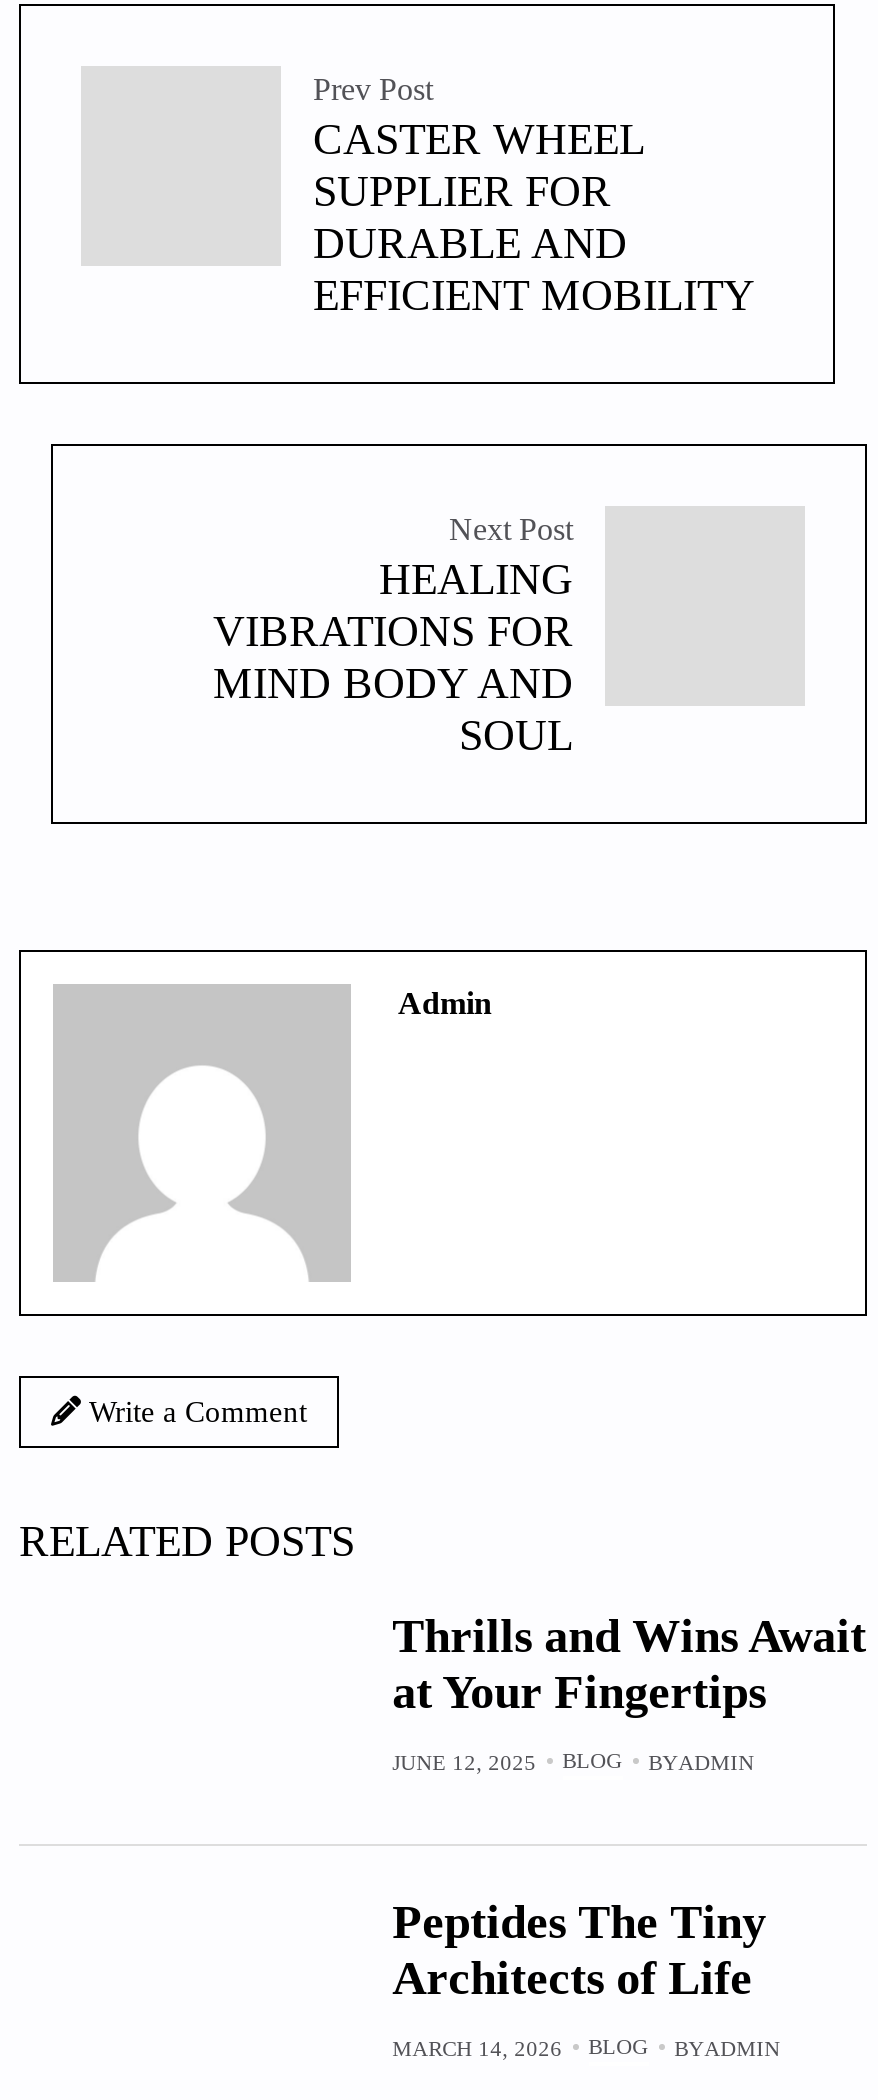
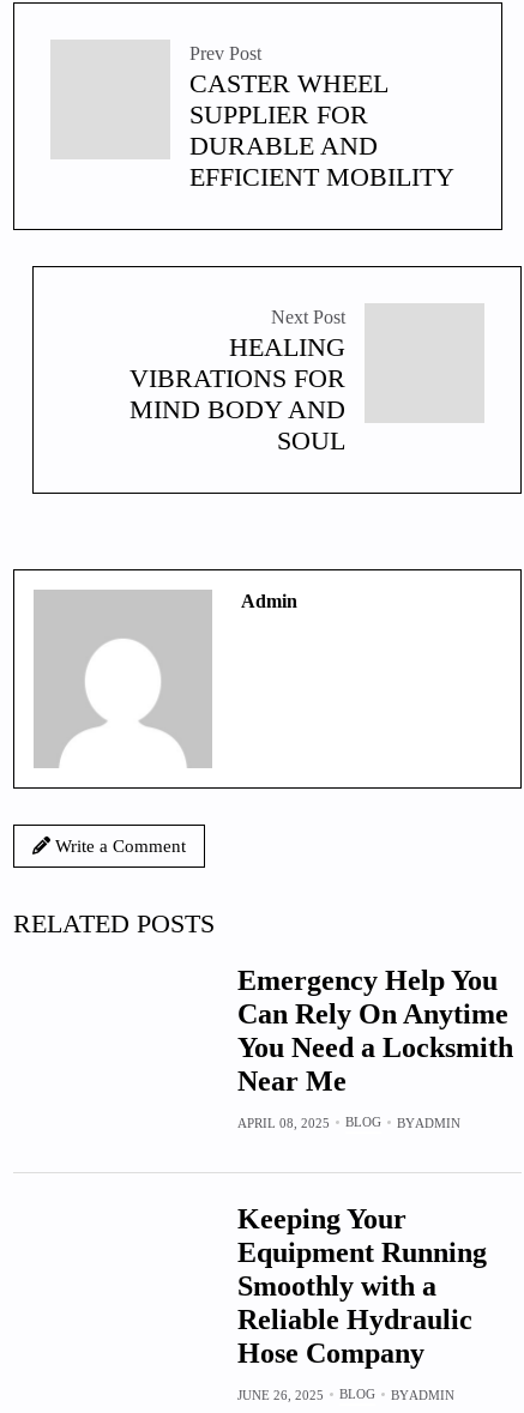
[392,1609,866,1717] Thrills and Wins Await | at Your Fingertips -> [237,964,513,1096] Emergency Help You | Can Rely On Anytime | You Need a Locksmith | Near Me
[392,1747,754,1773] JUNE 12, 2025 BLOG BYADMIN -> [237,1114,460,1130] APRIL 08, 2025 BLOG BYADMIN
[392,1895,766,2003] Peptides The Tiny | Architects of Life -> [237,1203,486,1368] Keeping Your | Equipment Running | Smoothly with a | Reliable Hydraulic | Hose Company
[392,2033,780,2059] MARCH 14, 2026 BLOG BYADMIN -> [237,1386,454,1402] JUNE 26, 2025 BLOG BYADMIN

